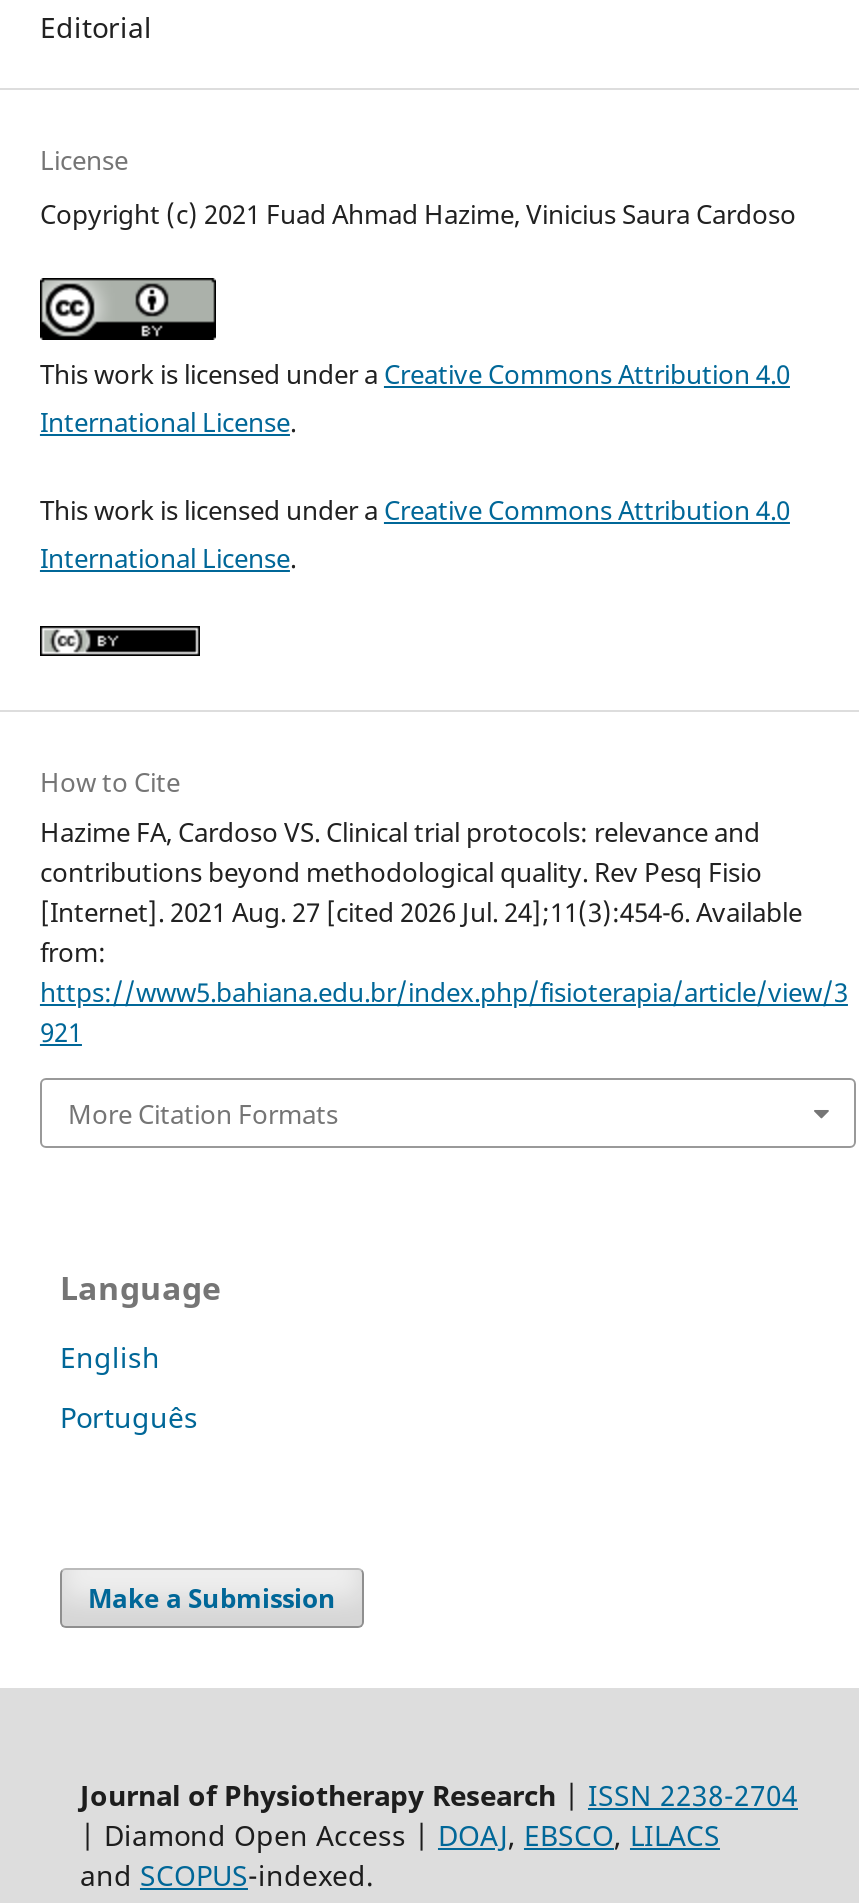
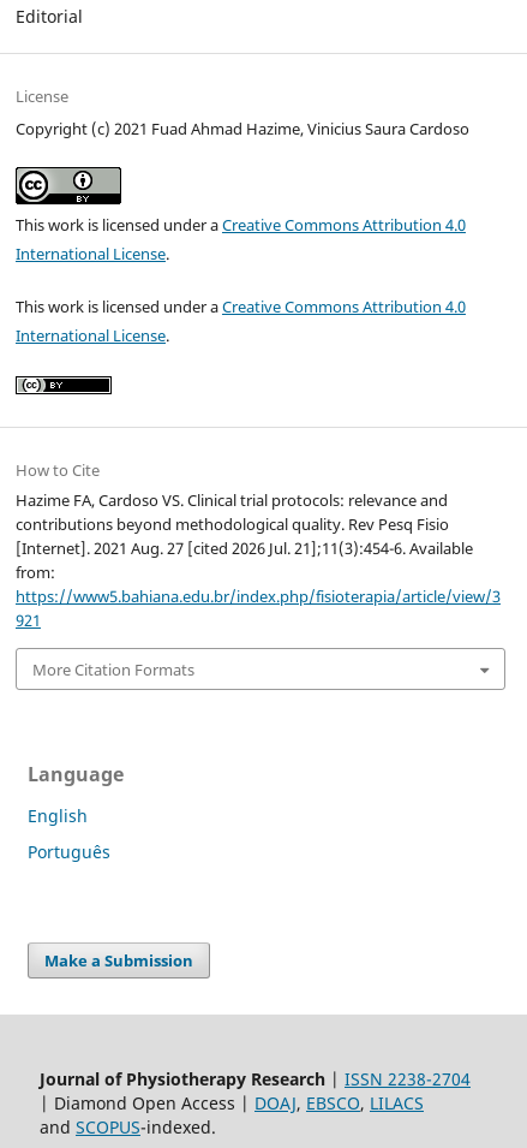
[40,895,802,931] [Internet]. 2021 Aug. 27 [cited 2026 Jul. 24];11(3):454-6. Available -> [16,538,473,559] [Internet]. 2021 Aug. 27 [cited 2026 Jul. 21];11(3):454-6. Available

